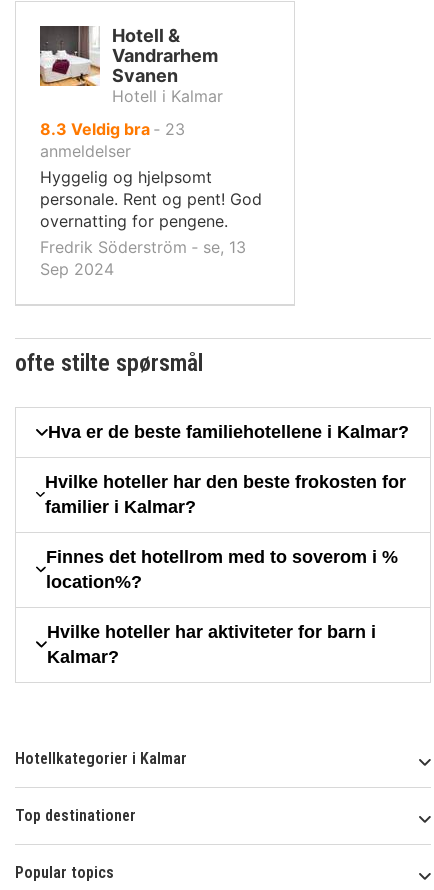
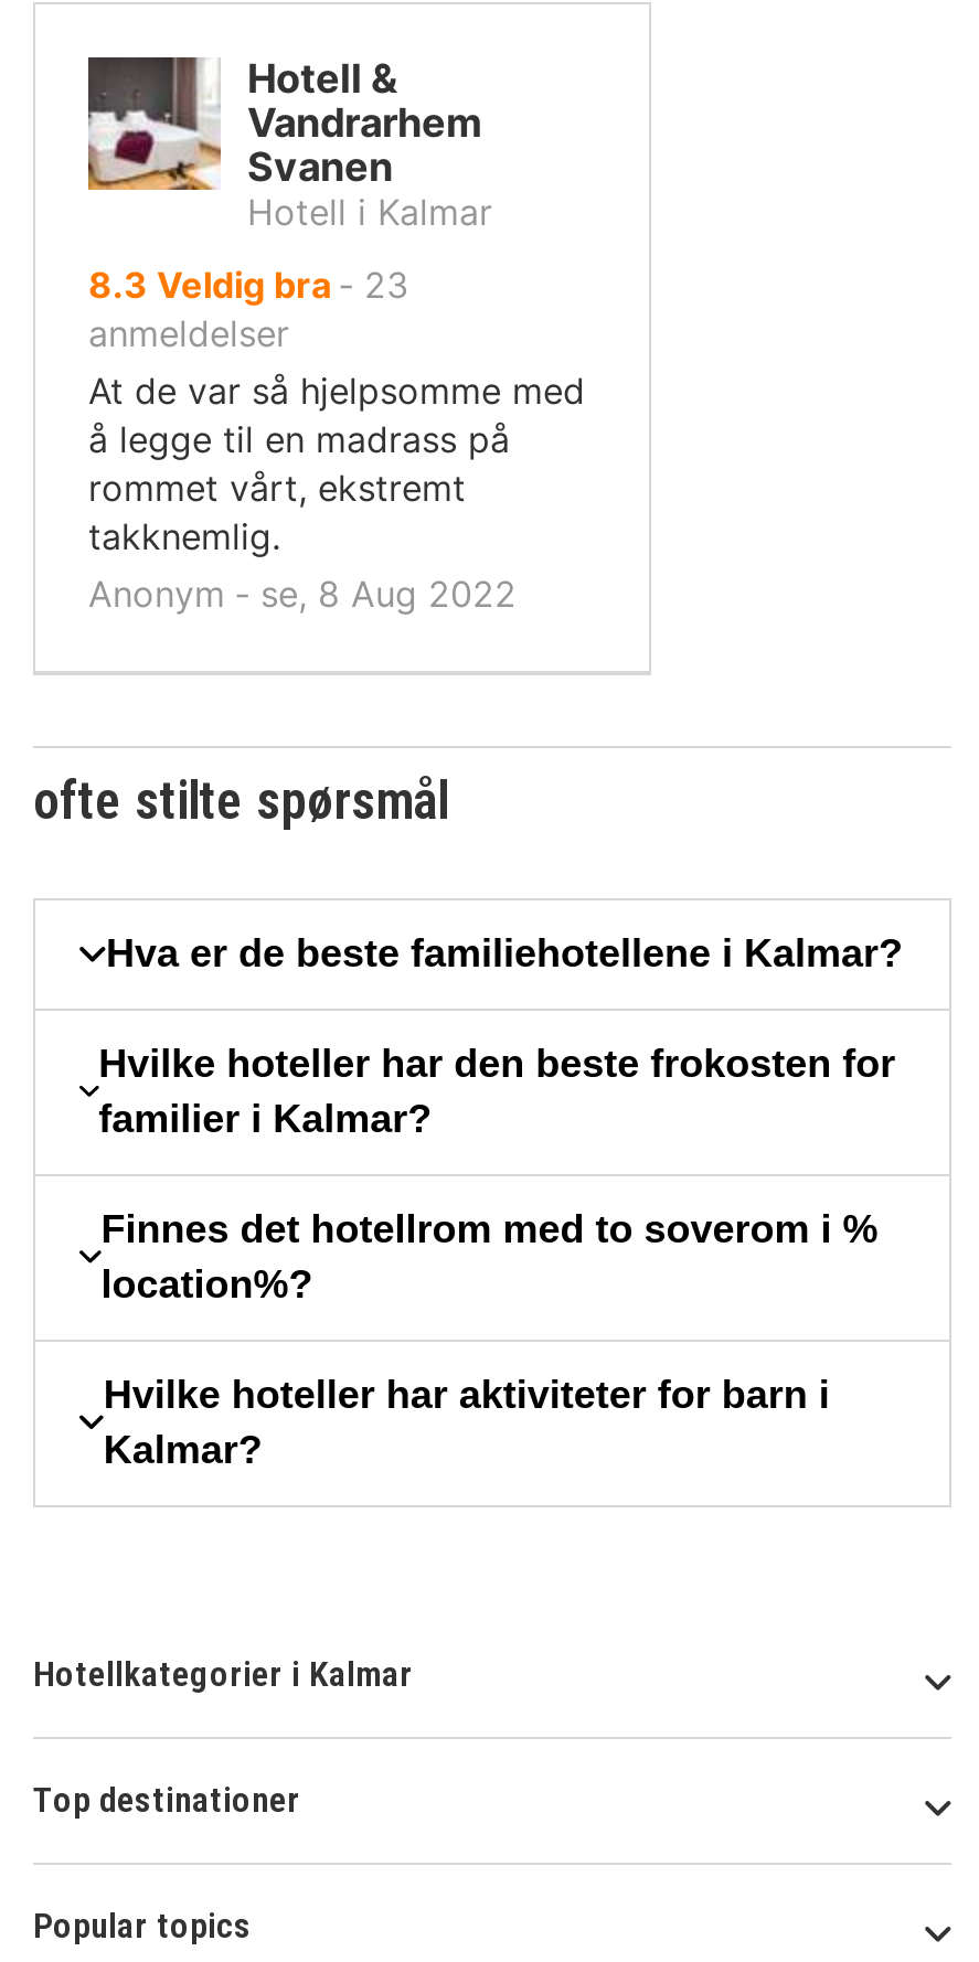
[40,167,262,279] Hyggelig og hjelpsomt | personale. Rent og pent! God | overnatting for pengene. | Fredrik Söderström ‐ se, 13 | Sep 2024 -> [88,368,585,615] At de var så hjelpsomme med | å legge til en madrass på | rommet vårt, ekstremt | takknemlig. | Anonym ‐ se, 8 Aug 2022

